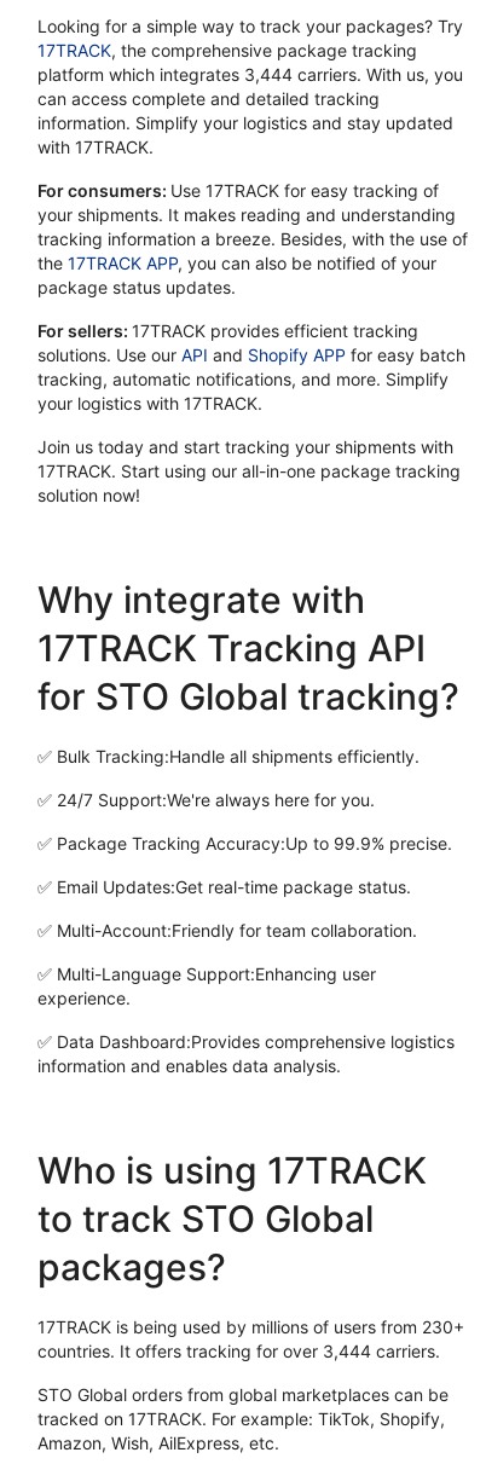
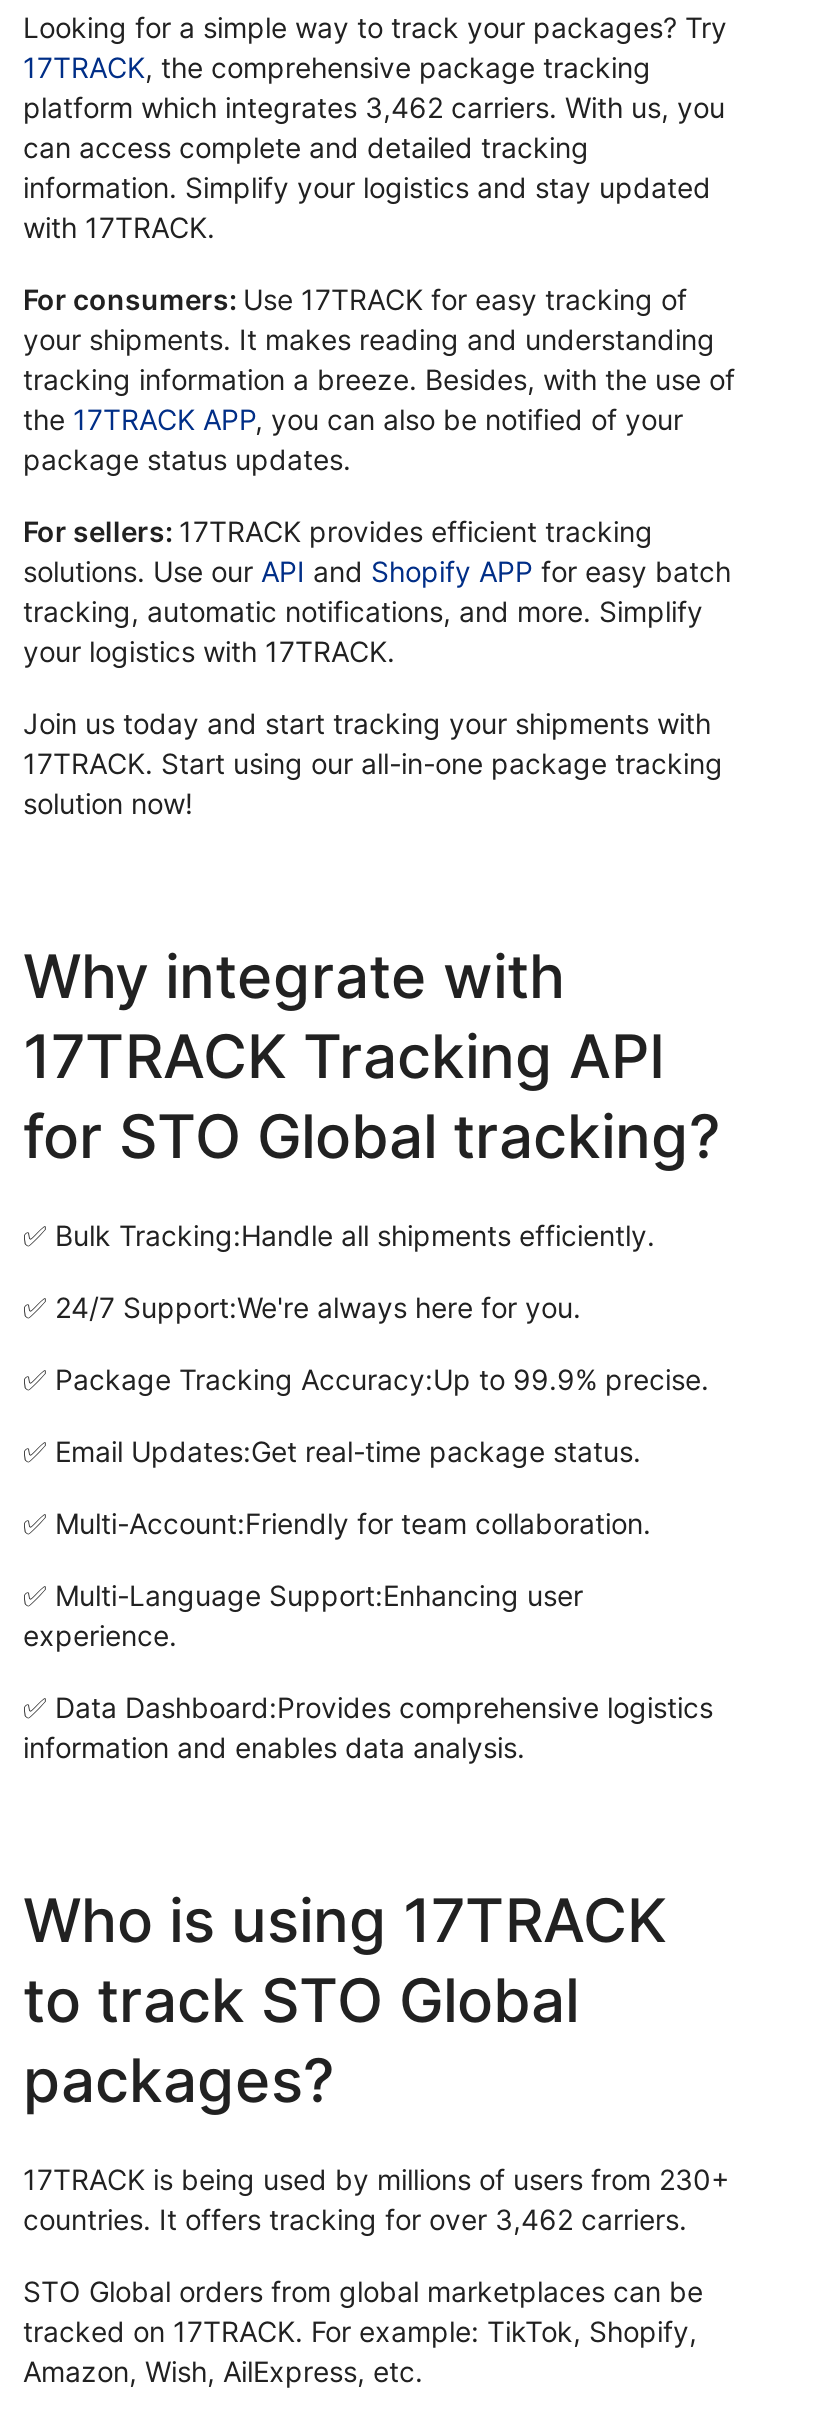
[37,65,463,85] platform which integrates 3,444 carriers. With us, you -> [23,91,725,125] platform which integrates 3,462 carriers. With us, you
[37,1341,440,1362] countries. It offers tracking for over 3,444 carriers. -> [23,2203,687,2237] countries. It offers tracking for over 3,462 carriers.

